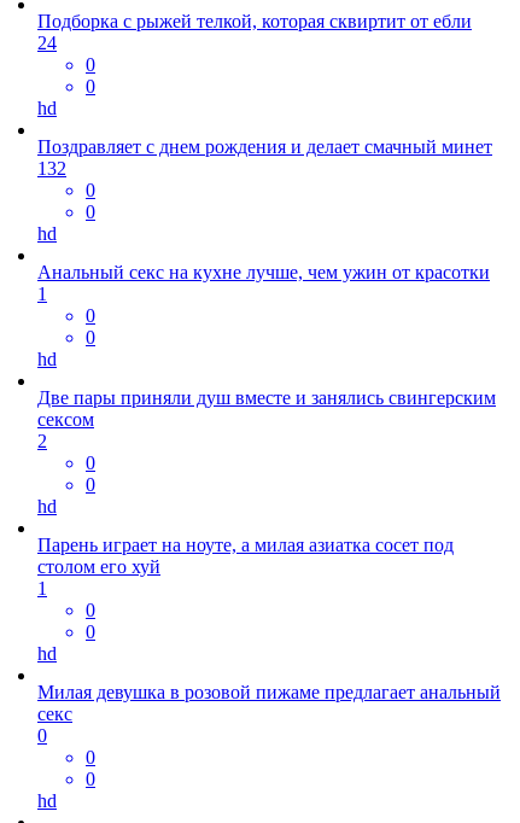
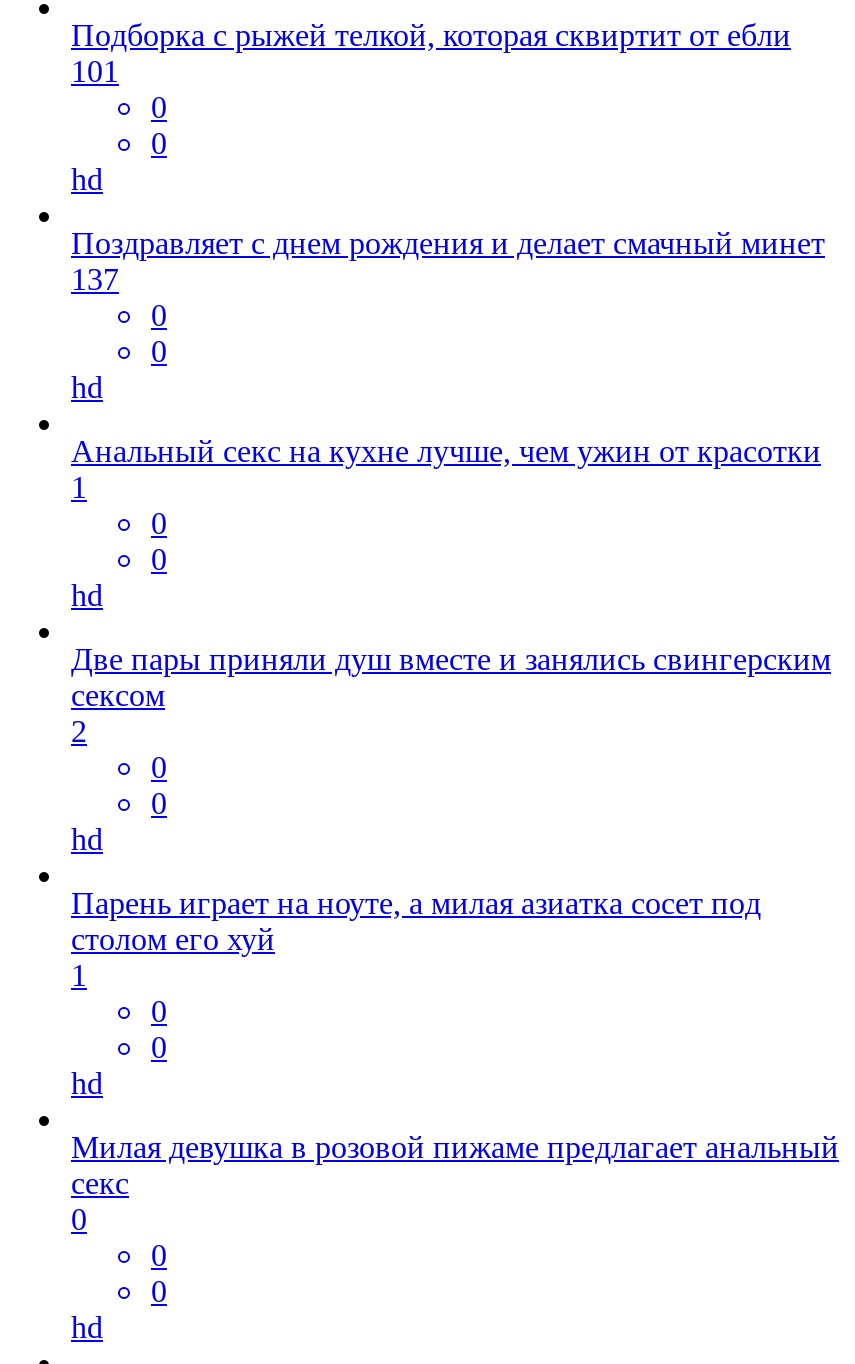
[37,33,57,53] 24 -> [71,55,119,89] 101
[37,158,66,179] 132 -> [71,263,119,297] 137

